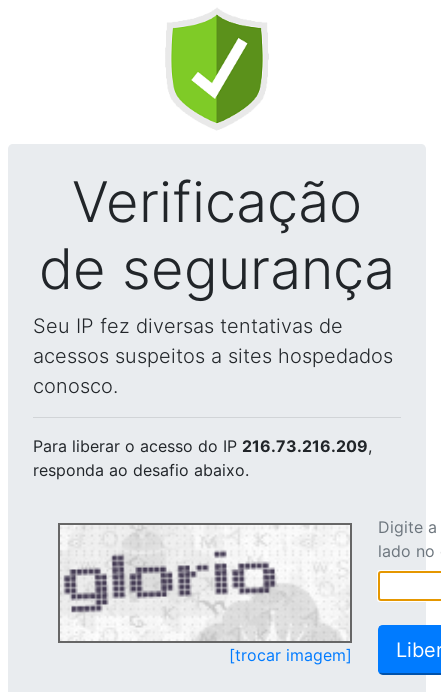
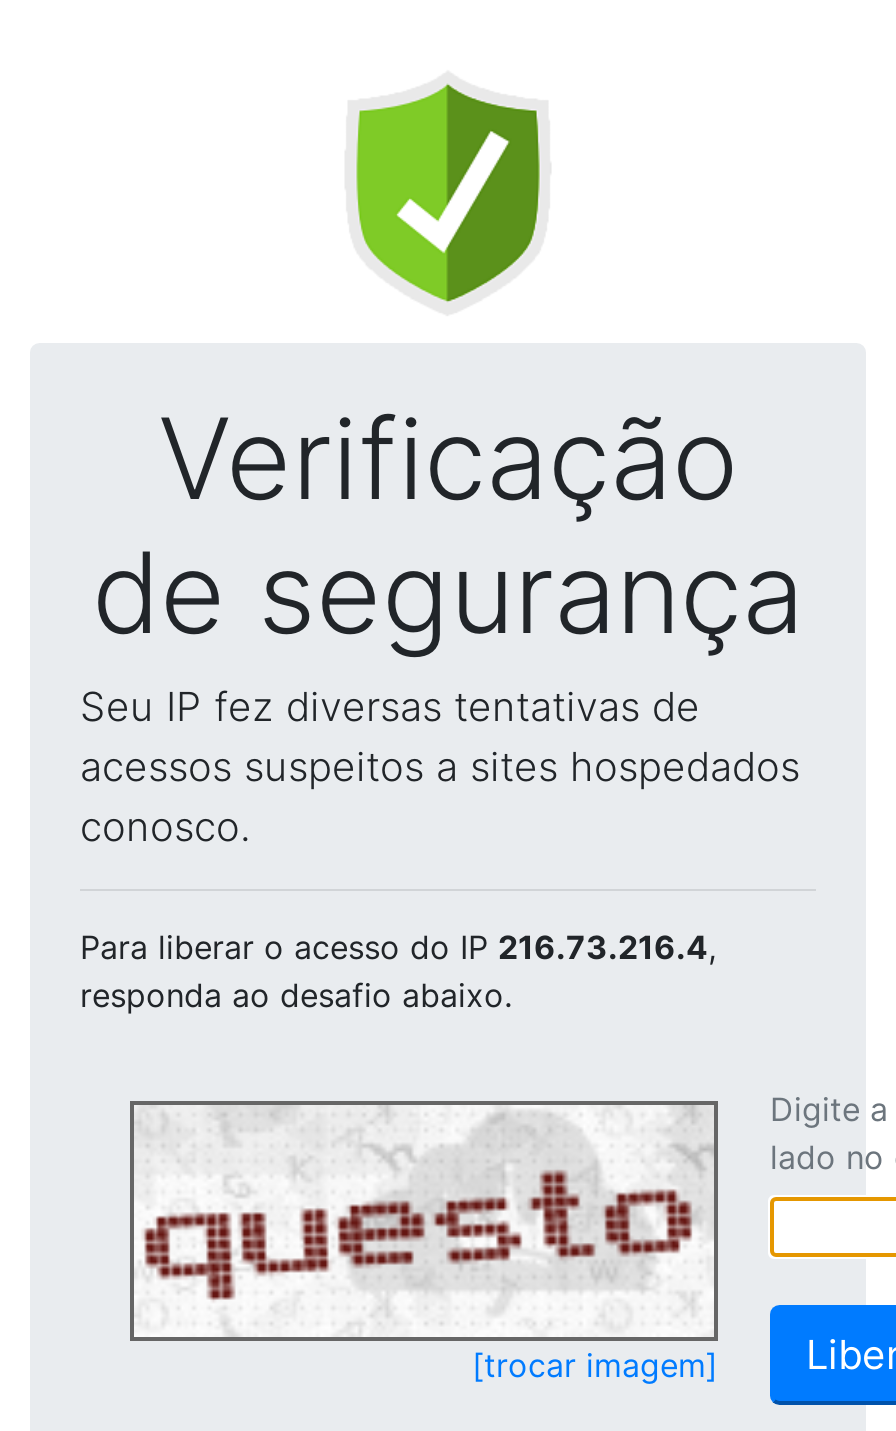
[33,436,372,456] Para liberar o acesso do IP 216.73.216.209, -> [80,927,716,967] Para liberar o acesso do IP 216.73.216.4,
[63,526,349,639] [image] -> [138,1109,710,1335] [image]

